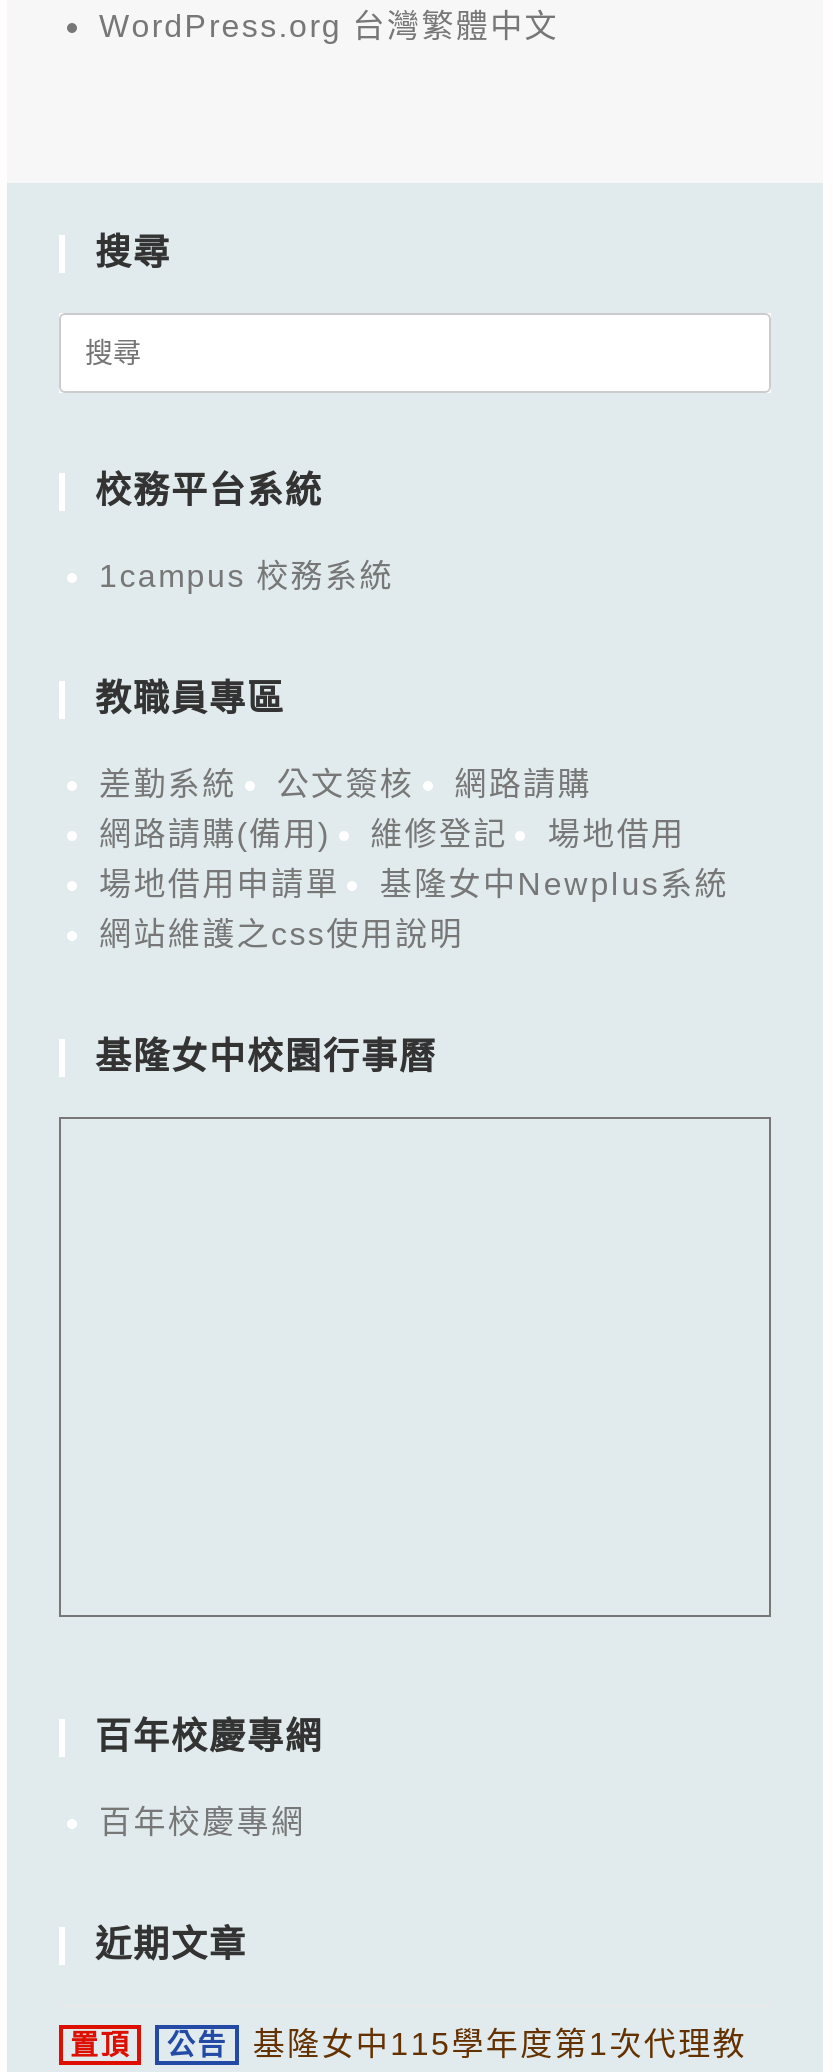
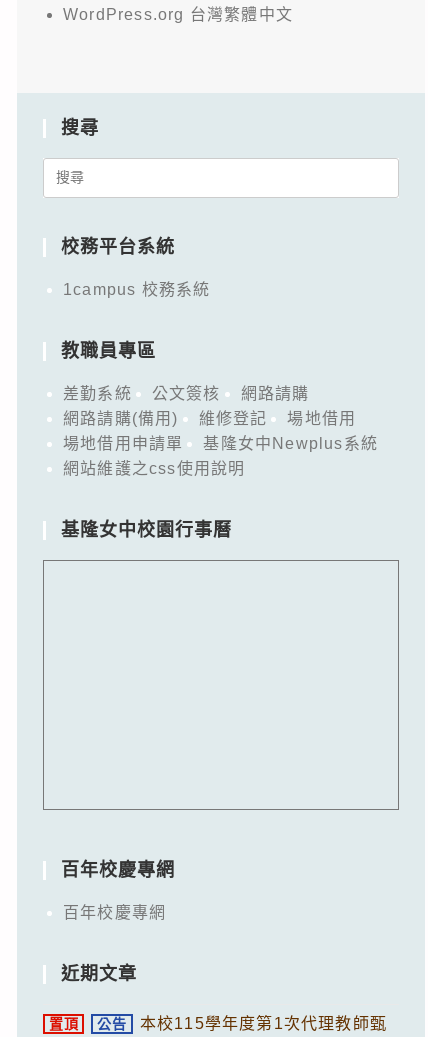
[253,2027,747,2061] 基隆女中115學年度第1次代理教 -> [140,1015,387,1032] 本校115學年度第1次代理教師甄

